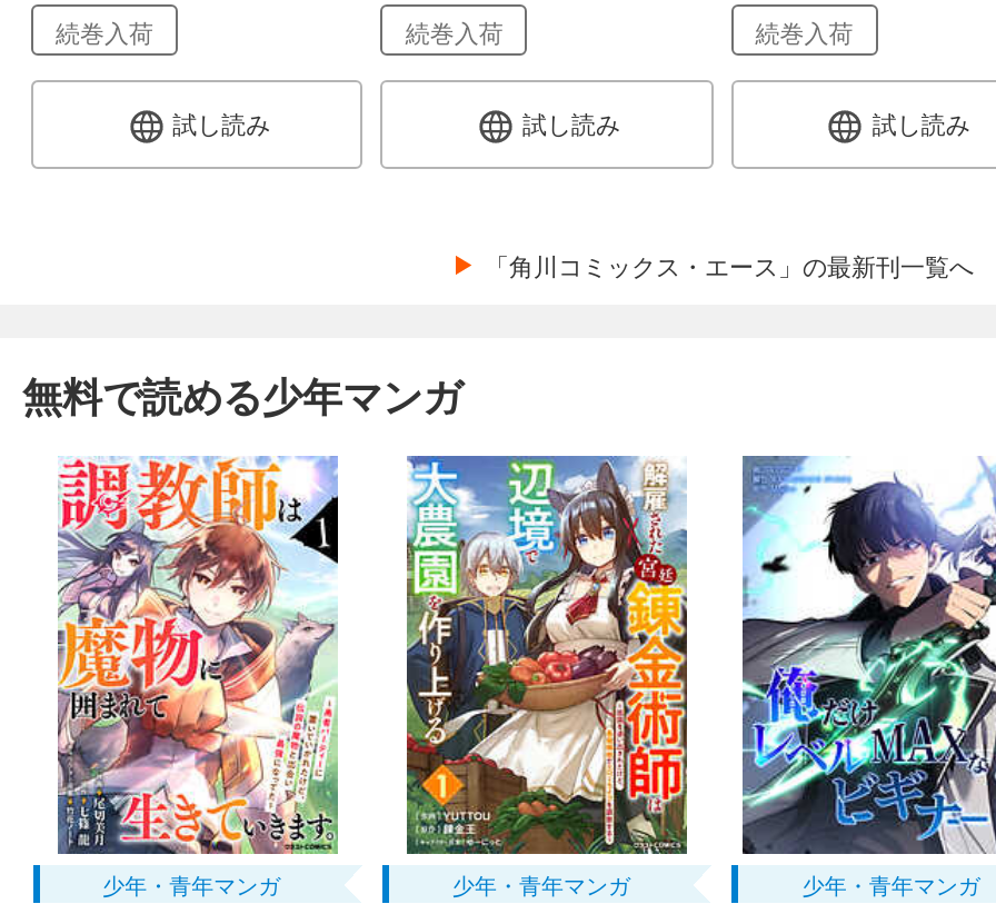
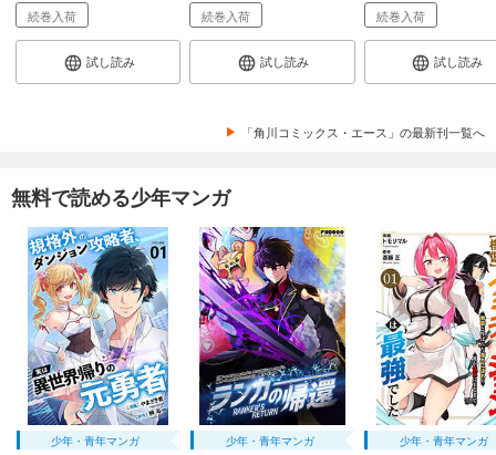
[56,456,340,856] [image] -> [27,227,169,426] [image]
[400,454,694,856] [image] -> [198,226,347,426] [image]
[740,454,989,856] [image] -> [370,227,493,425] [image]

